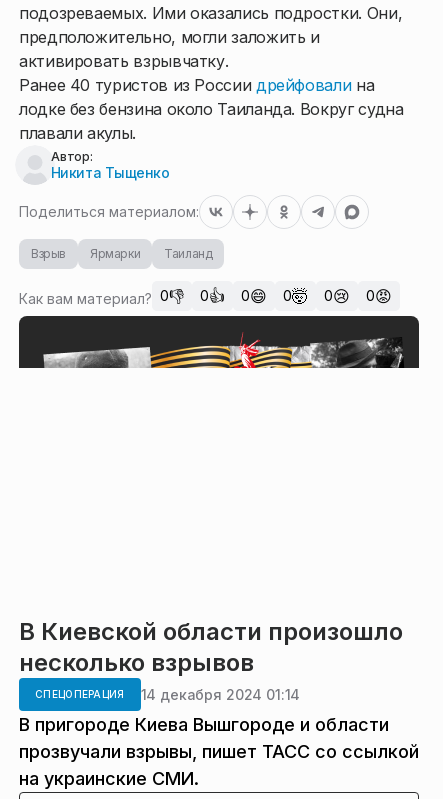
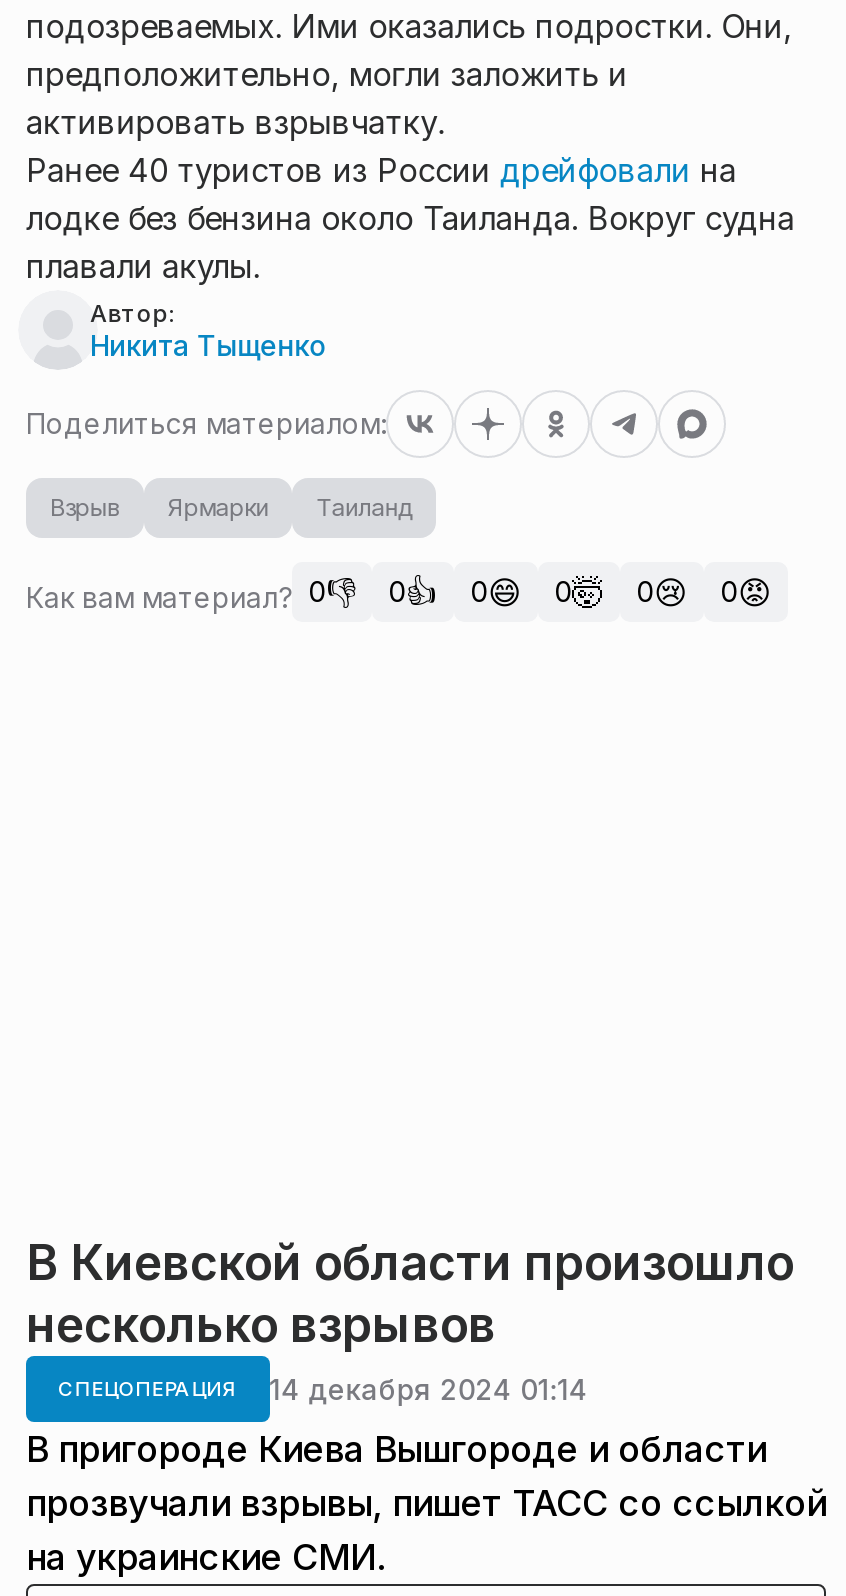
[18,315,420,369] [image] -> none

